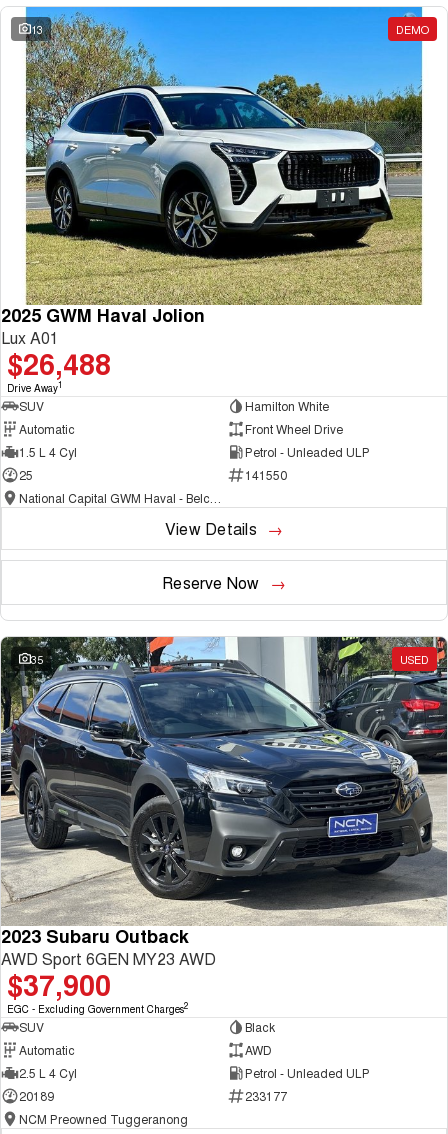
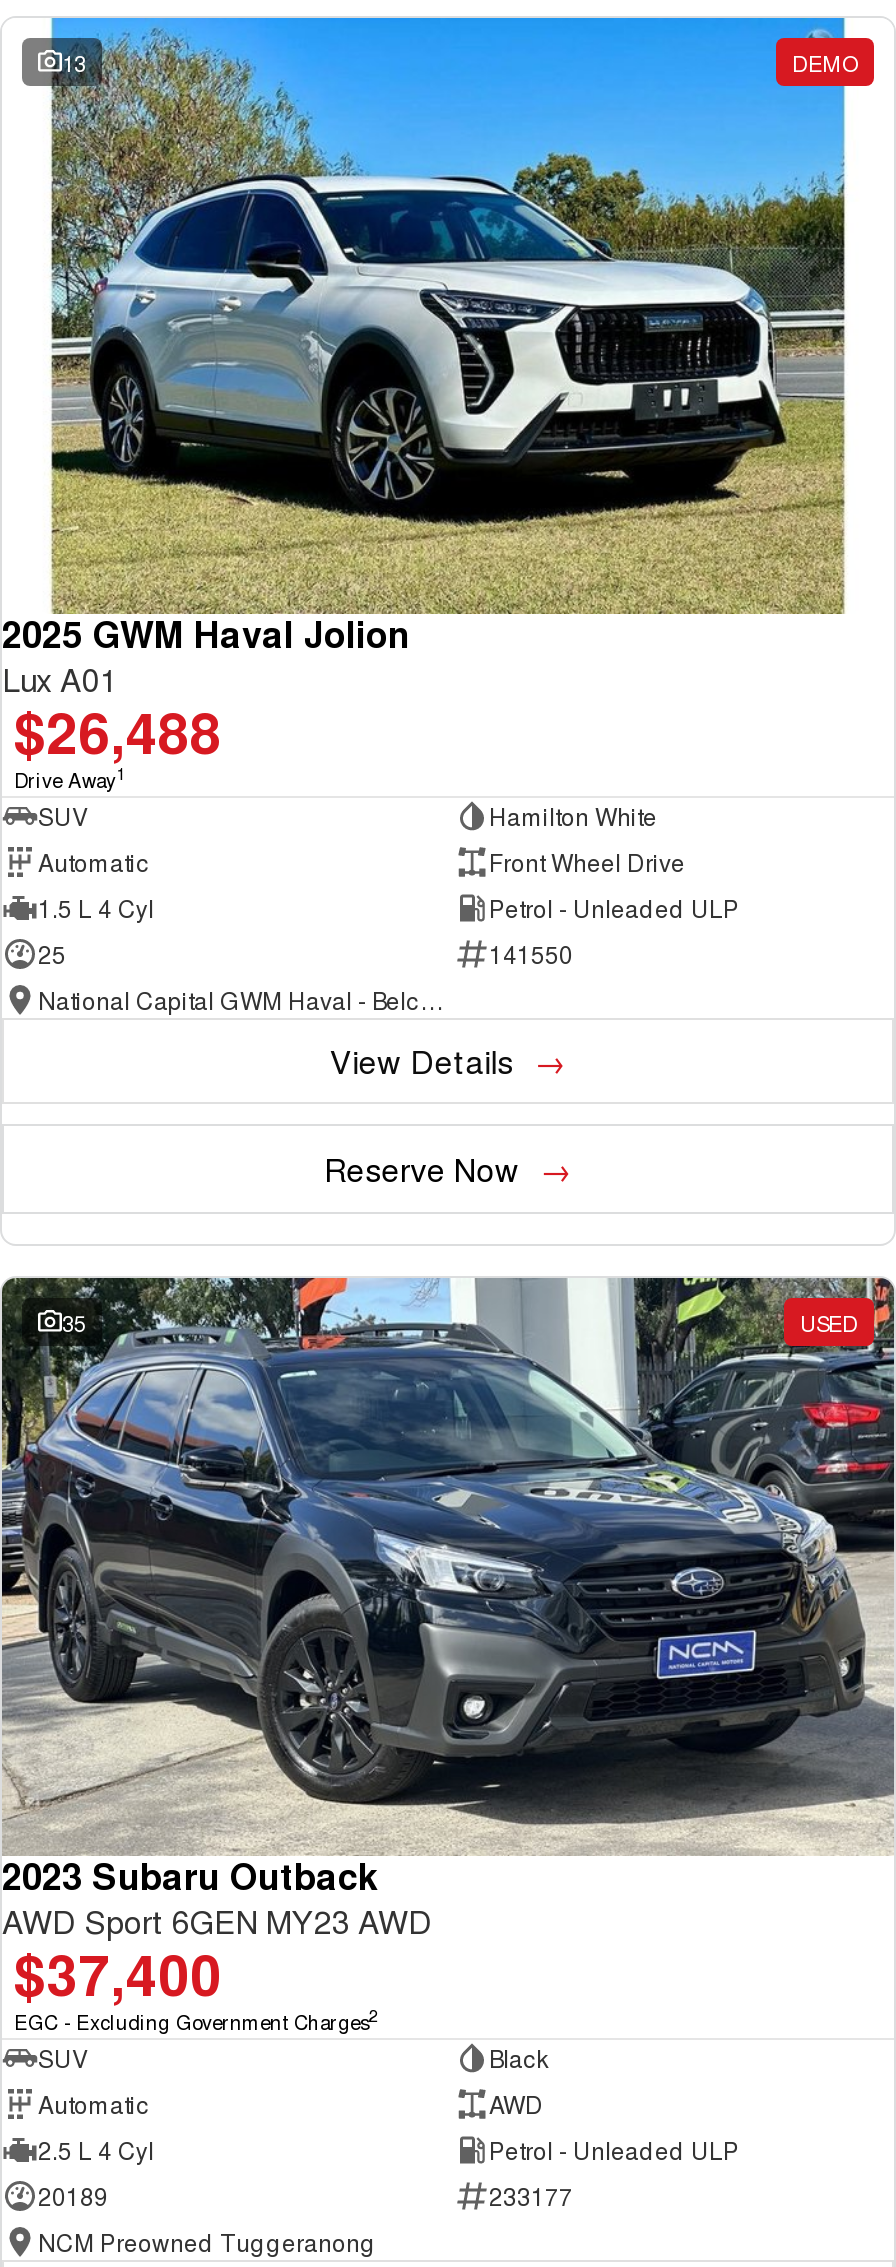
[7,964,111,1005] $37,900 -> [14,1932,222,2014] $37,400

